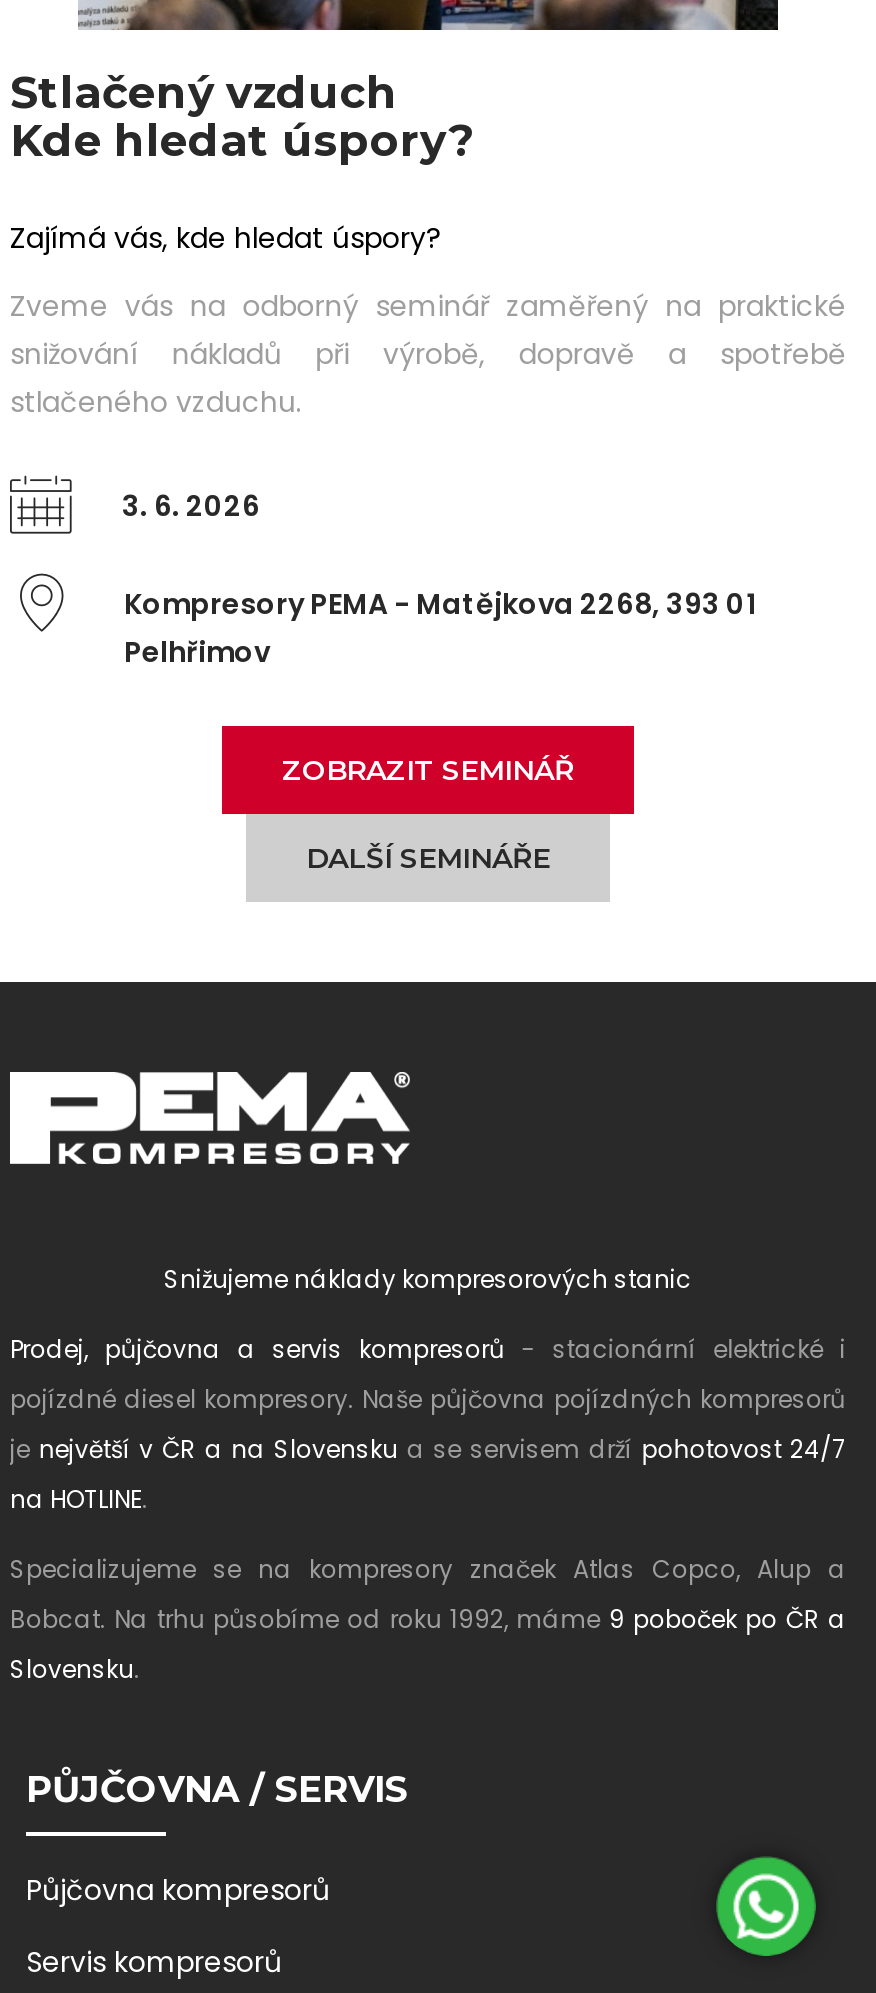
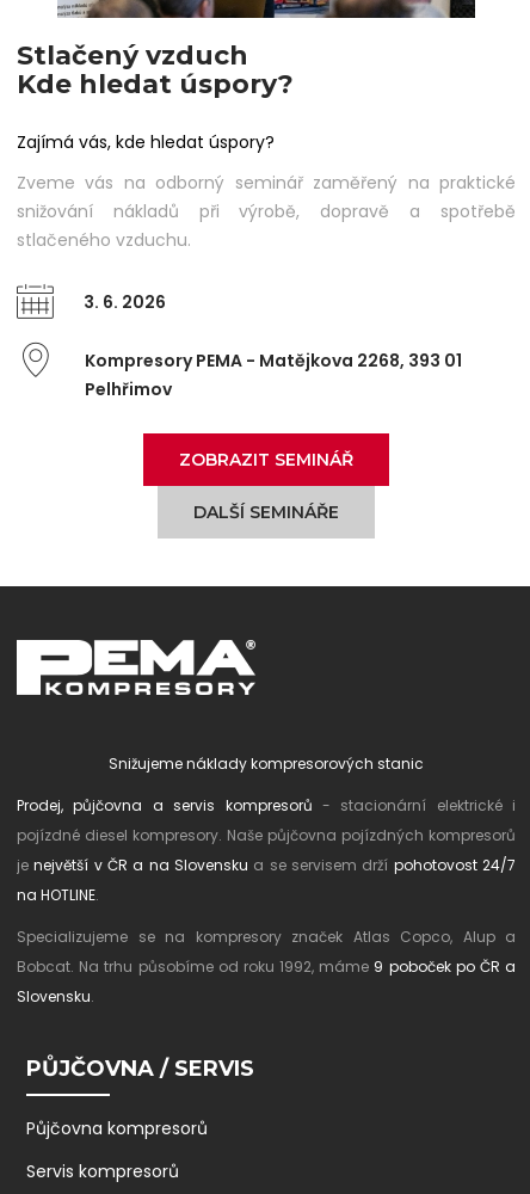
[716,1856,816,1958] [image] -> none

